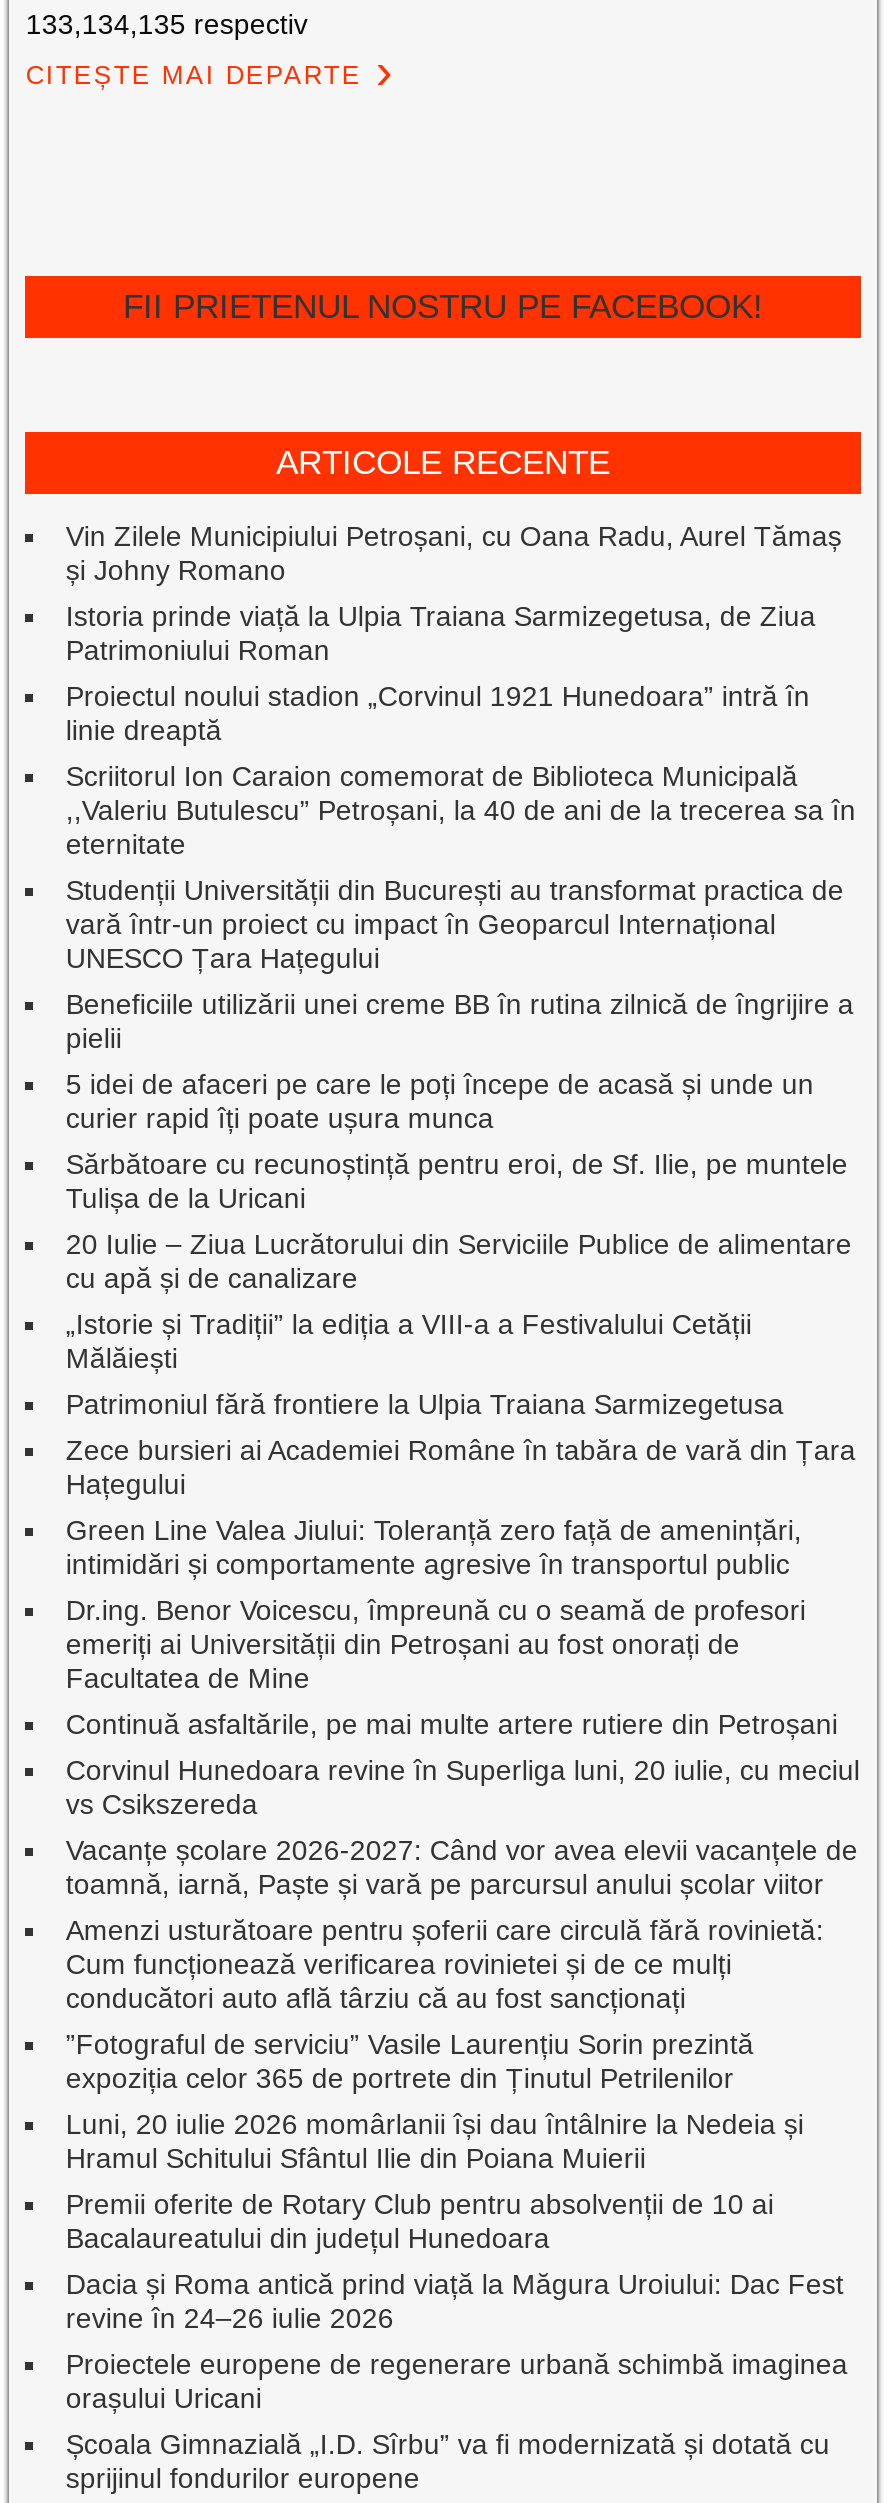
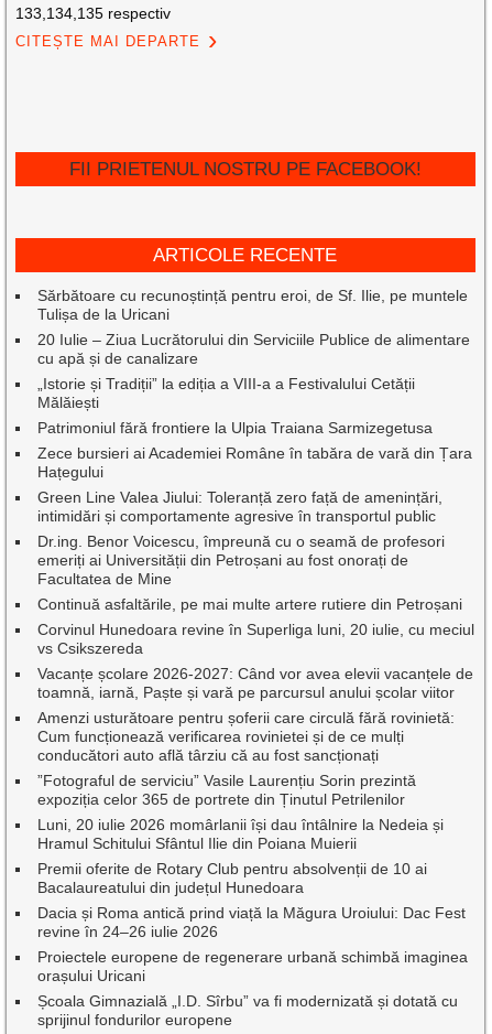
[66,520,856,1134] Vin Zilele Municipiului Petroșani, cu Oana Radu, Aurel Tămaș | și Johny Romano | Istoria prinde viață la Ulpia Traiana Sarmizegetusa, de Ziua | Patrimoniului Roman | Proiectul noului stadion „Corvinul 1921 Hunedoara” intră în | linie dreaptă | Scriitorul Ion Caraion comemorat de Biblioteca Municipală | ,,Valeriu Butulescu” Petroșani, la 40 de ani de la trecerea sa în | eternitate | Studenții Universității din București au transformat practica de | vară într-un proiect cu impact în Geoparcul Internațional | UNESCO Țara Hațegului | Beneficiile utilizării unei creme BB în rutina zilnică de îngrijire a | pielii | 5 idei de afaceri pe care le poți începe de acasă și unde un | curier rapid îți poate ușura munca -> none

